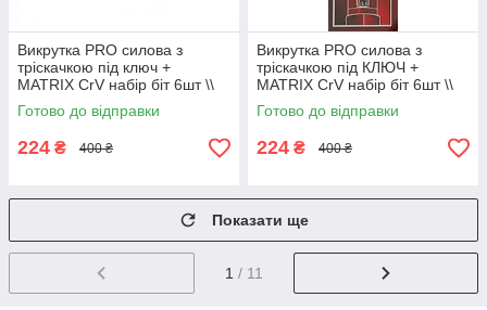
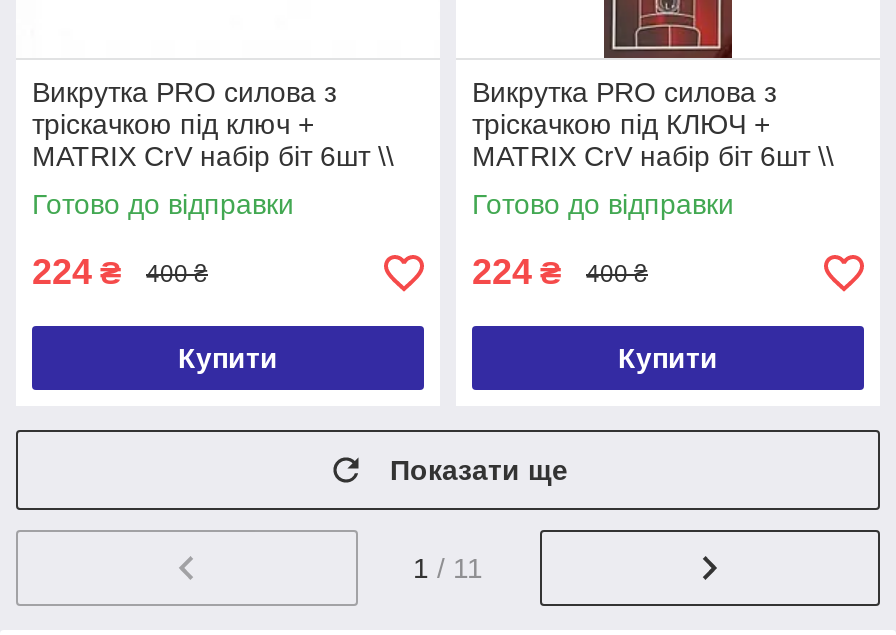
none -> [178,342,278,374] Купити
none -> [618,342,718,374] Купити

